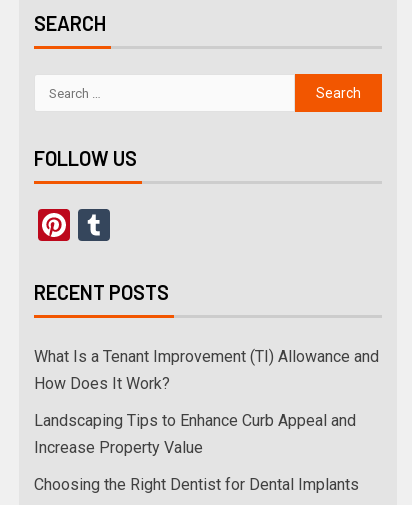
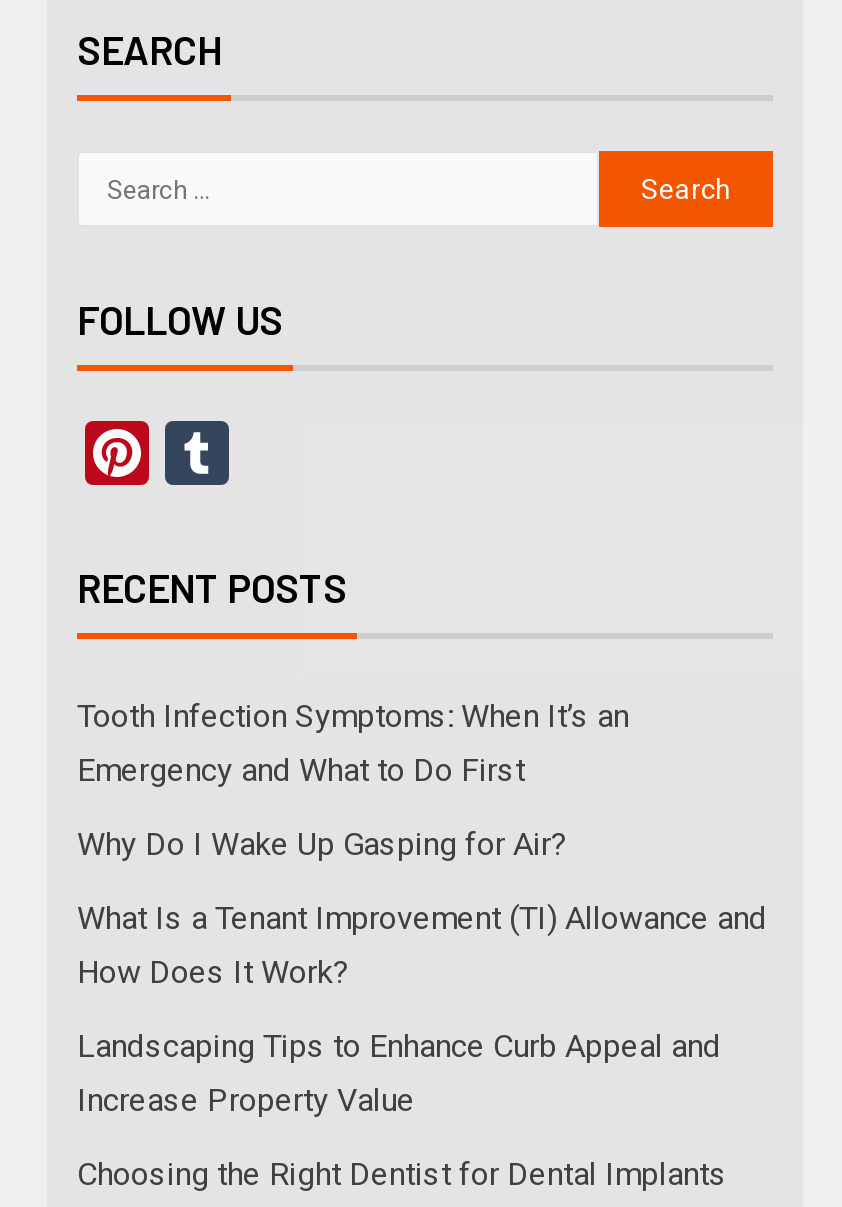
none -> [77,698,629,864] Tooth Infection Symptoms: When It’s an | Emergency and What to Do First | Why Do I Wake Up Gasping for Air?

